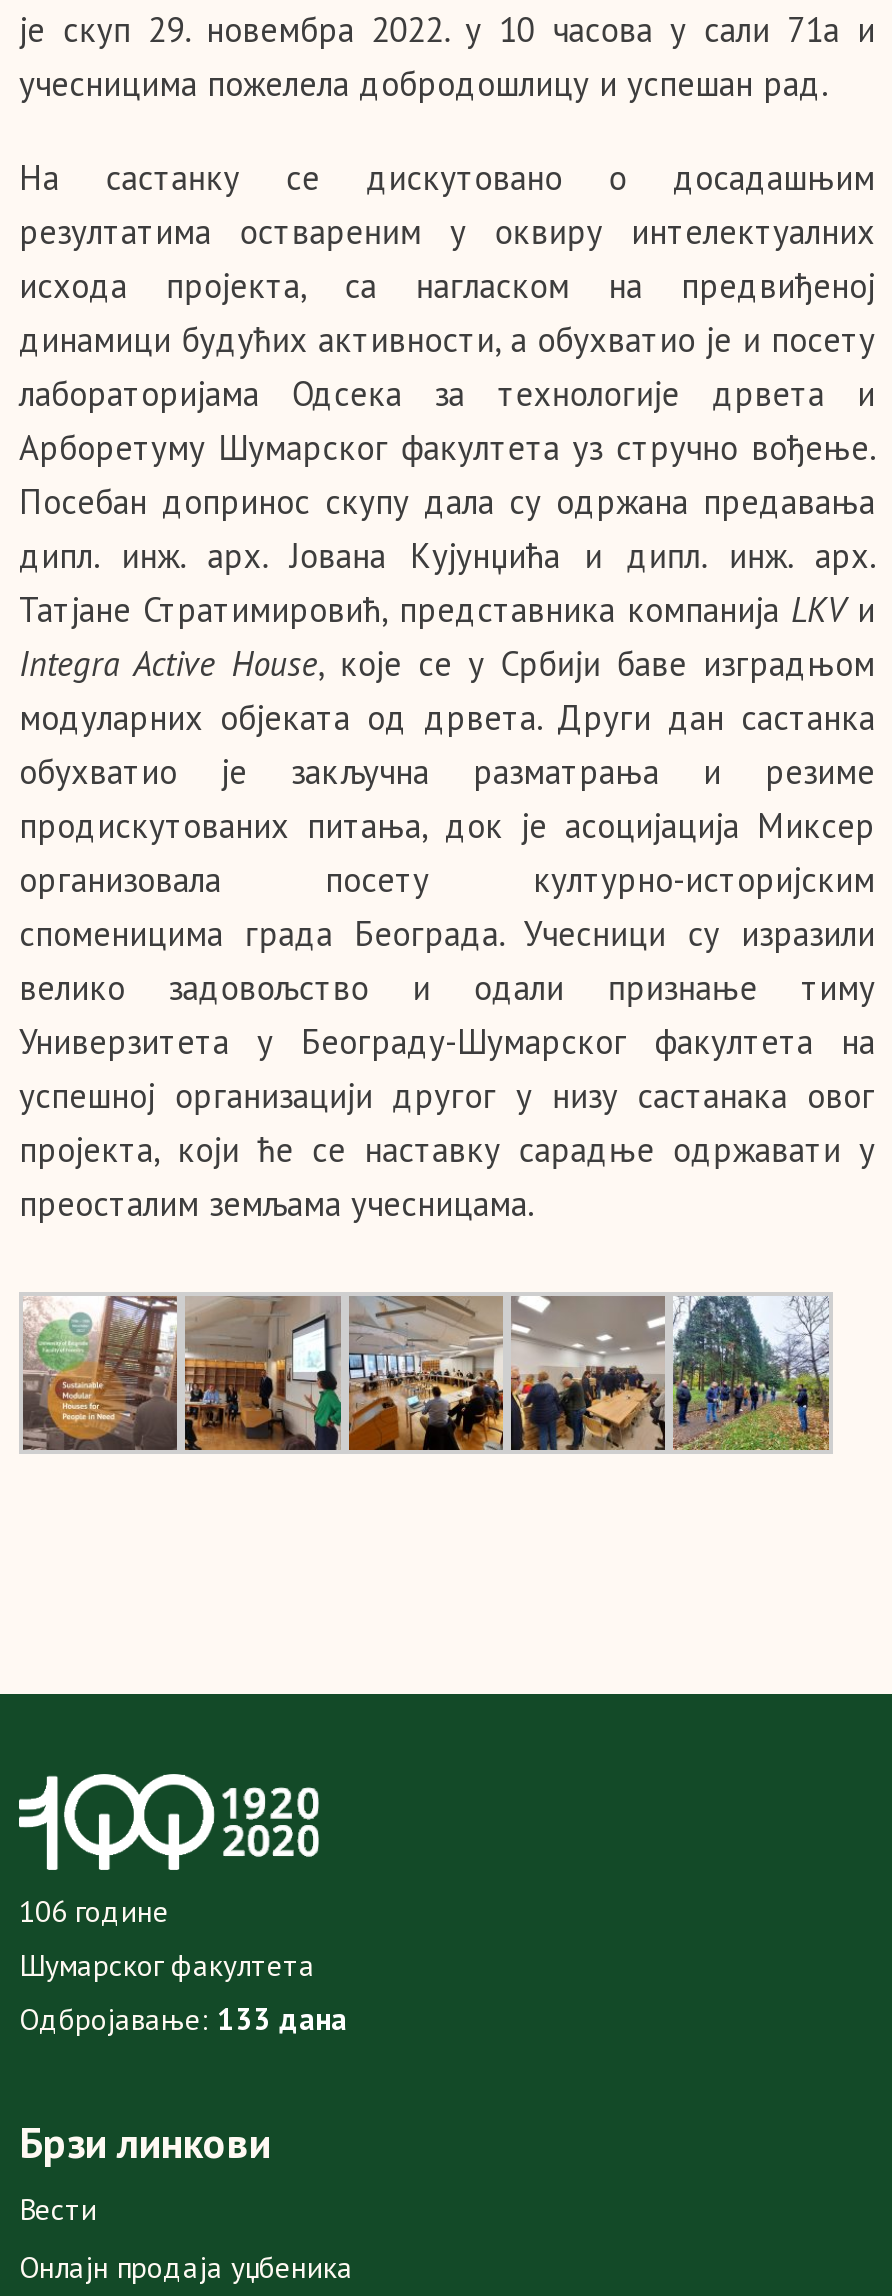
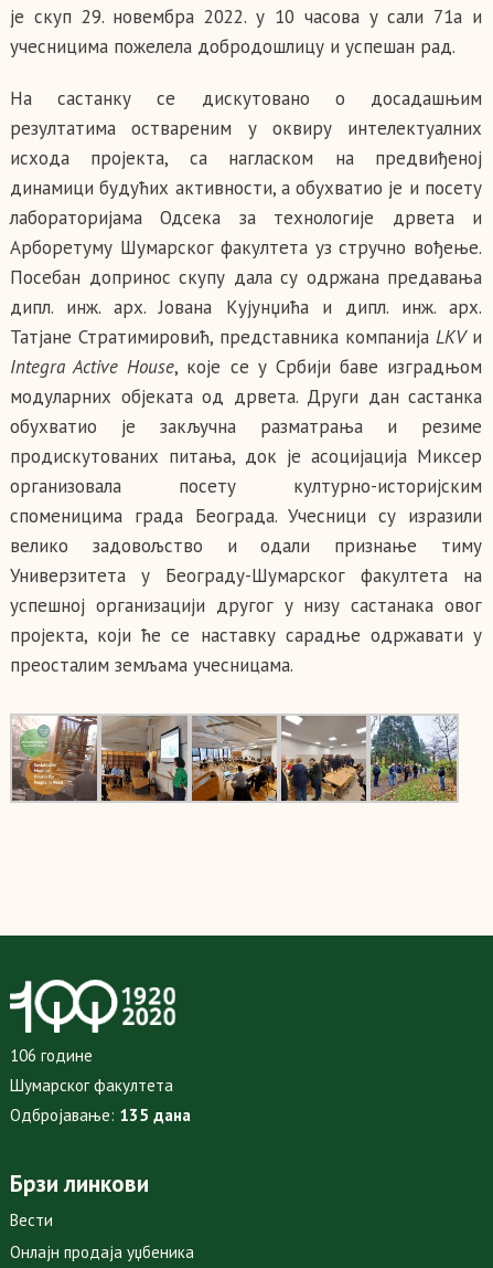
[19,1999,347,2037] Одбројавање: 133 дана -> [10,1104,191,1125] Одбројавање: 135 дана

